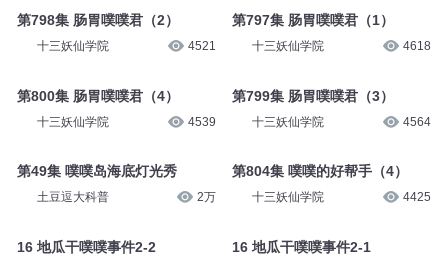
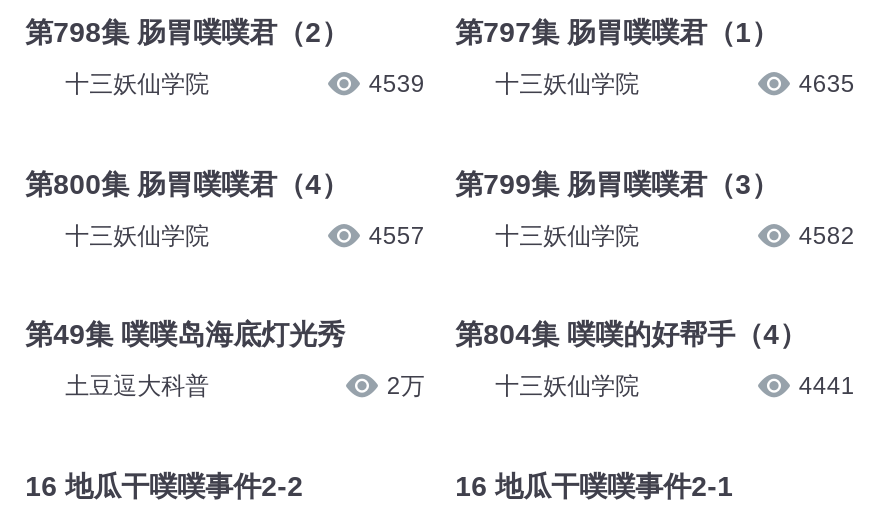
[188,39,216,53] 4521 -> [369,70,425,98] 4539
[403,39,431,53] 4618 -> [799,70,855,98] 4635
[188,115,216,129] 4539 -> [369,221,425,249] 4557
[403,115,431,129] 4564 -> [799,221,855,249] 4582
[403,190,431,204] 4425 -> [799,372,855,400] 4441

